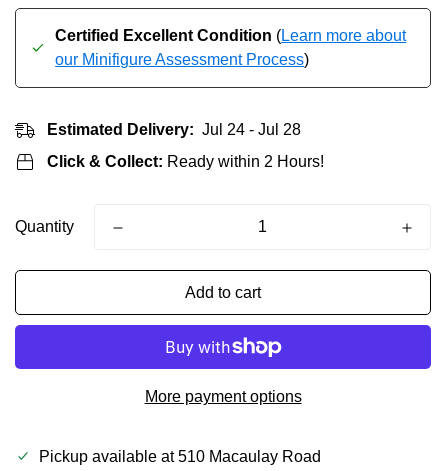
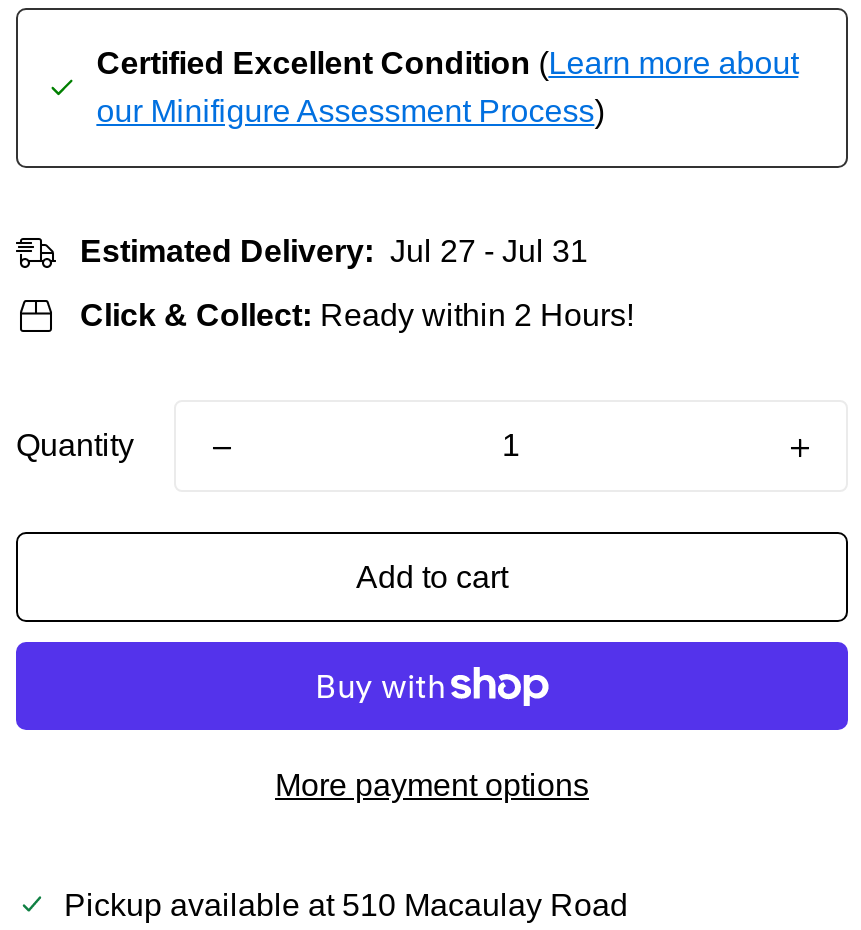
[47,121,301,138] Estimated Delivery: Jul 24 - Jul 28 -> [80,233,588,267] Estimated Delivery: Jul 27 - Jul 31

